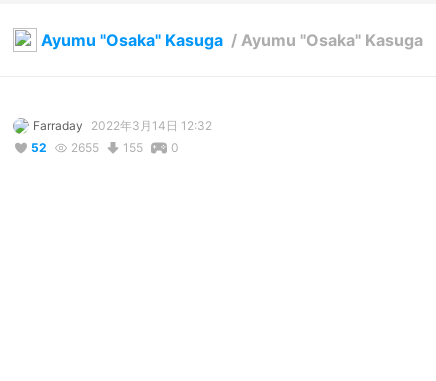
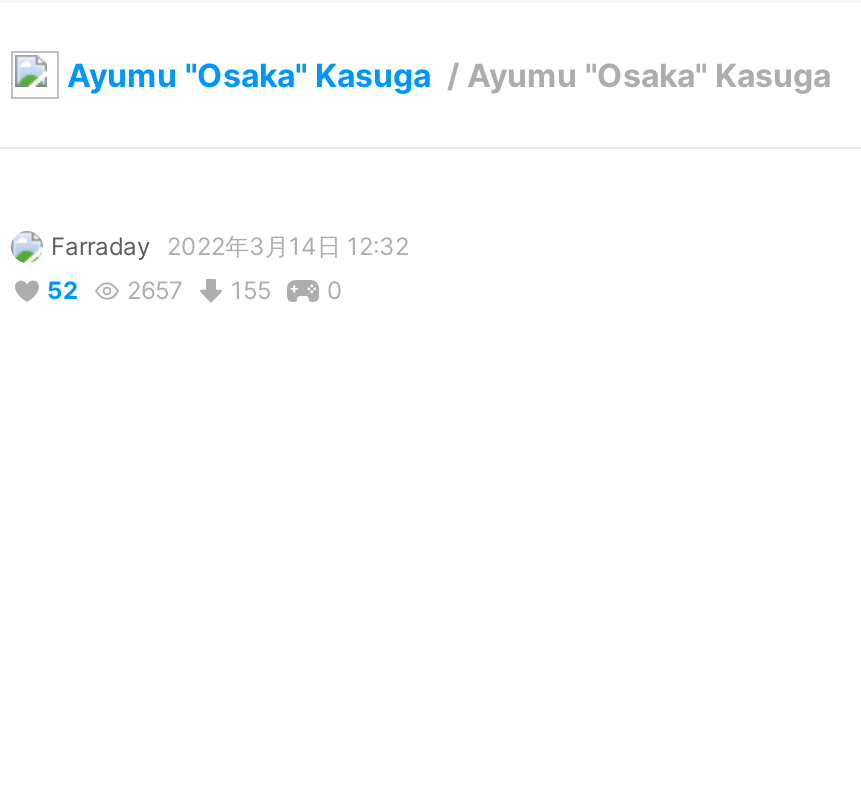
[31,140,179,155] 52 2655 155 0 -> [47,276,343,306] 52 2657 155 0

